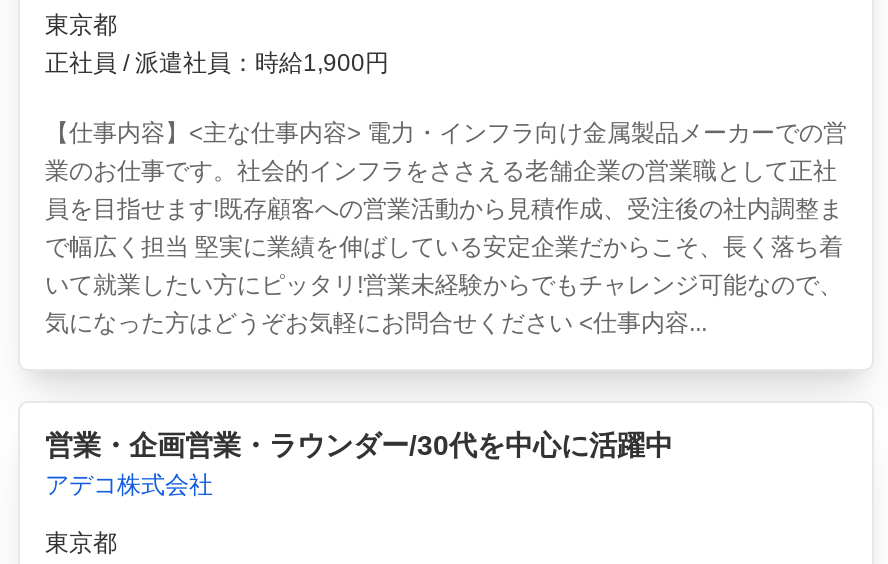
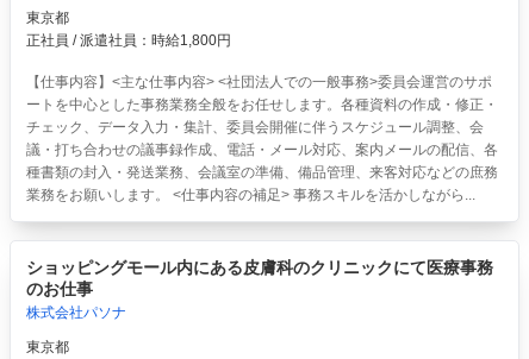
[45,50,389,78] 正社員 / 派遣社員：時給1,900円 -> [26,32,231,49] 正社員 / 派遣社員：時給1,800円
[45,120,847,338] 【仕事内容】<主な仕事内容> 電力・インフラ向け金属製品メーカーでの営 | 業のお仕事です。社会的インフラをささえる老舗企業の営業職として正社 | 員を目指せます!既存顧客への営業活動から見積作成、受注後の社内調整ま | で幅広く担当 堅実に業績を伸ばしている安定企業だからこそ、長く落ち着 | いて就業したい方にピッタリ!営業未経験からでもチャレンジ可能なので、 | 気になった方はどうぞお気軽にお問合せください <仕事内容... -> [26,73,497,203] 【仕事内容】<主な仕事内容> <社団法人での一般事務>委員会運営のサポ | ートを中心とした事務業務全般をお任せします。各種資料の作成・修正・ | チェック、データ入力・集計、委員会開催に伴うスケジュール調整、会 | 議・打ち合わせの議事録作成、電話・メール対応、案内メールの配信、各 | 種書類の封入・発送業務、会議室の準備、備品管理、来客対応などの庶務 | 業務をお願いします。 <仕事内容の補足> 事務スキルを活かしながら...
[45,430,673,500] 営業・企画営業・ラウンダー/30代を中心に活躍中 | アデコ株式会社 -> [26,258,493,321] ショッピングモール内にある皮膚科のクリニックにて医療事務 | のお仕事 | 株式会社パソナ

